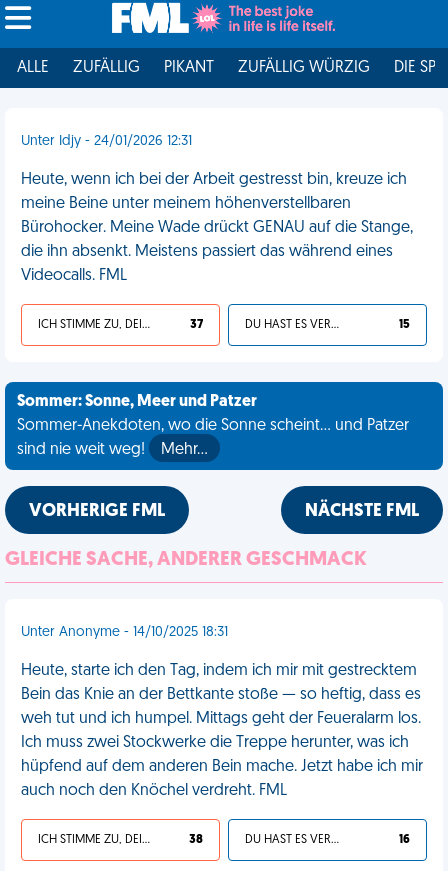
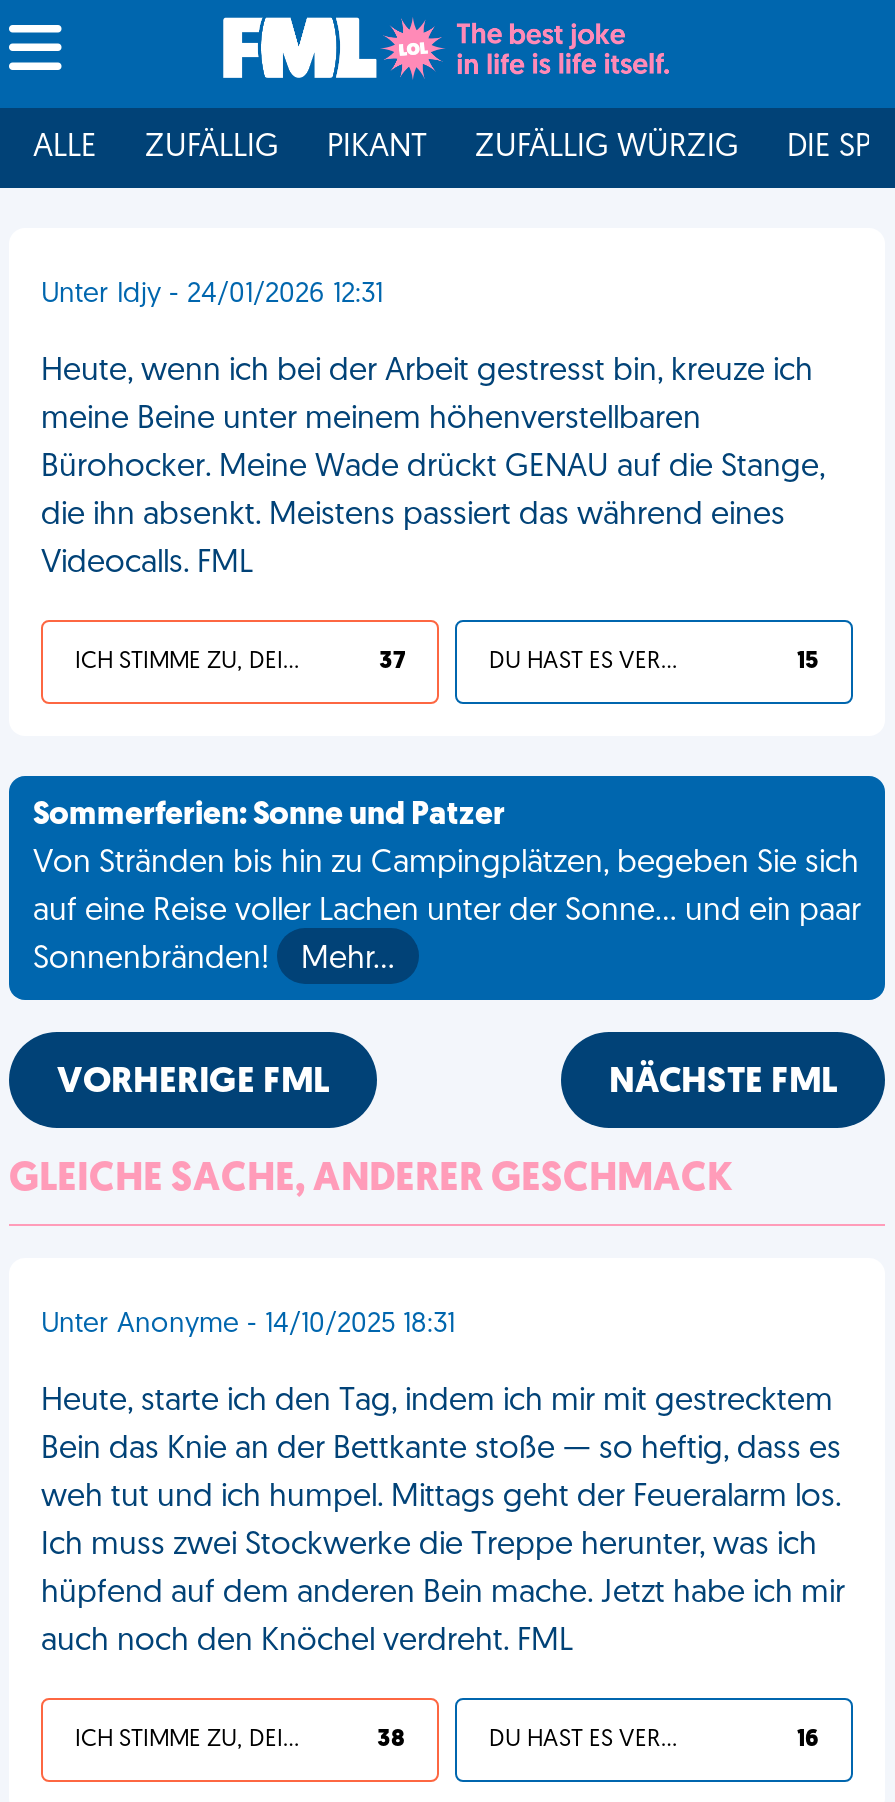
[17,394,409,458] Sommer: Sonne, Meer und Patzer | Sommer-Anekdoten, wo die Sonne scheint... und Patzer | sind nie weit weg! -> [33,800,861,976] Sommerferien: Sonne und Patzer | Von Stränden bis hin zu Campingplätzen, begeben Sie sich | auf eine Reise voller Lachen unter der Sonne... und ein paar | Sonnenbränden!

